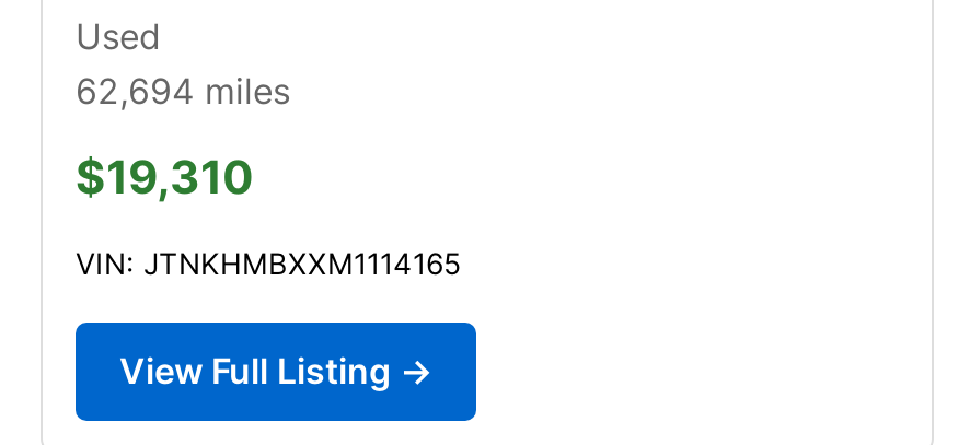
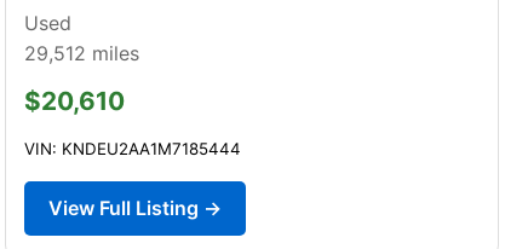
[76,69,290,112] 62,694 miles -> [24,41,139,65] 29,512 miles
[76,150,253,204] $19,310 -> [24,86,125,116] $20,610
[76,246,461,281] VIN: JTNKHMBXXM1114165 -> [24,139,241,158] VIN: KNDEU2AA1M7185444

